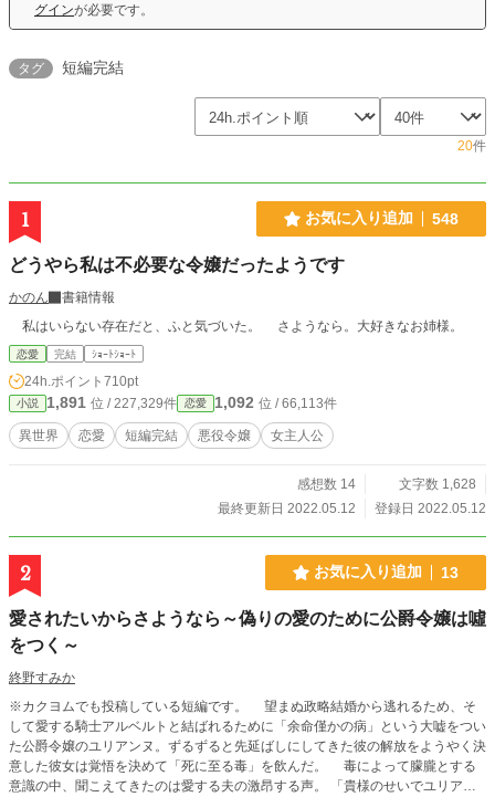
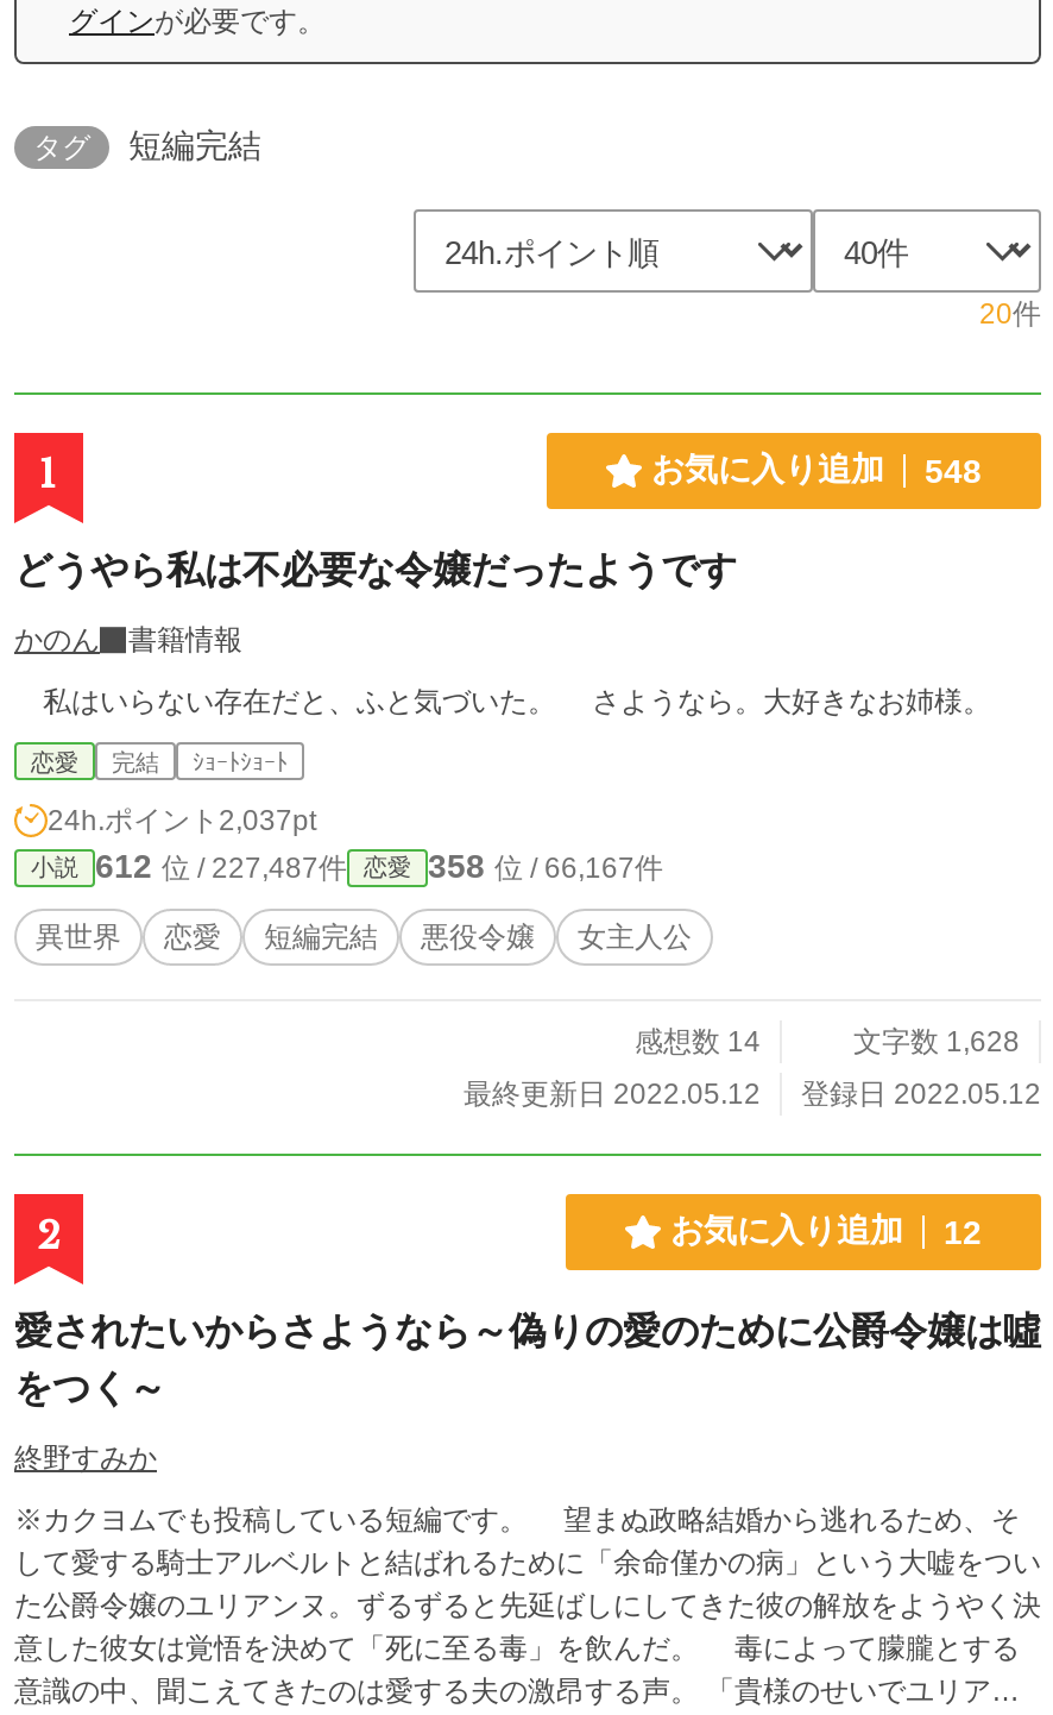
[24,374,138,389] 24h.ポイント710pt -> [48,804,316,837] 24h.ポイント2,037pt
[46,394,177,411] 1,891位 / 227,329件 -> [95,847,347,885] 612位 / 227,487件
[214,394,337,411] 1,092位 / 66,113件 -> [428,847,663,885] 358位 / 66,167件
[314,563,459,581] お気に入り追加 13 -> [670,1211,982,1251] お気に入り追加 12

